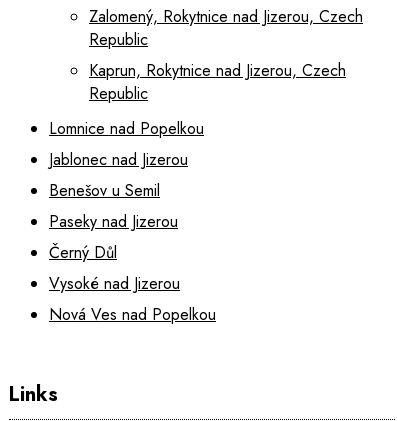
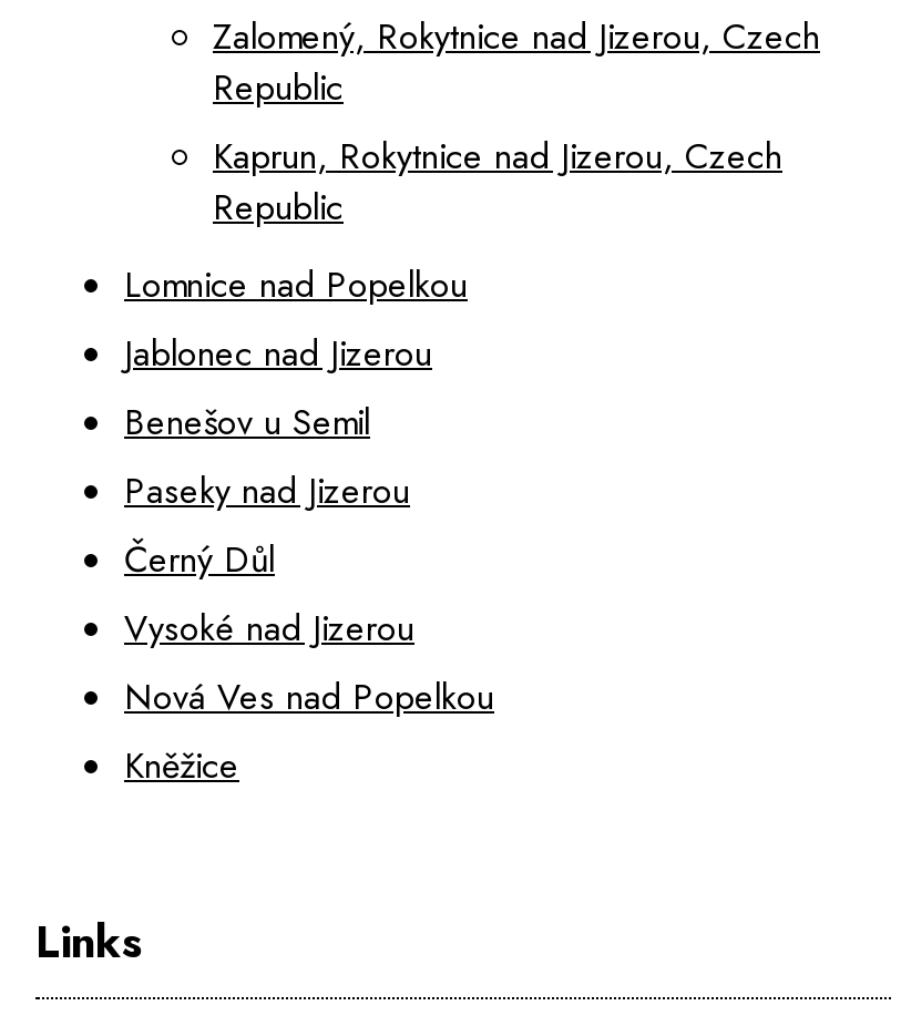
none -> [124,740,239,791] Kněžice

